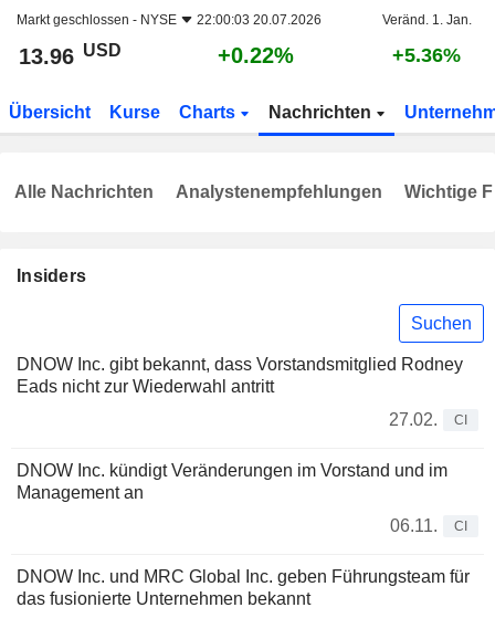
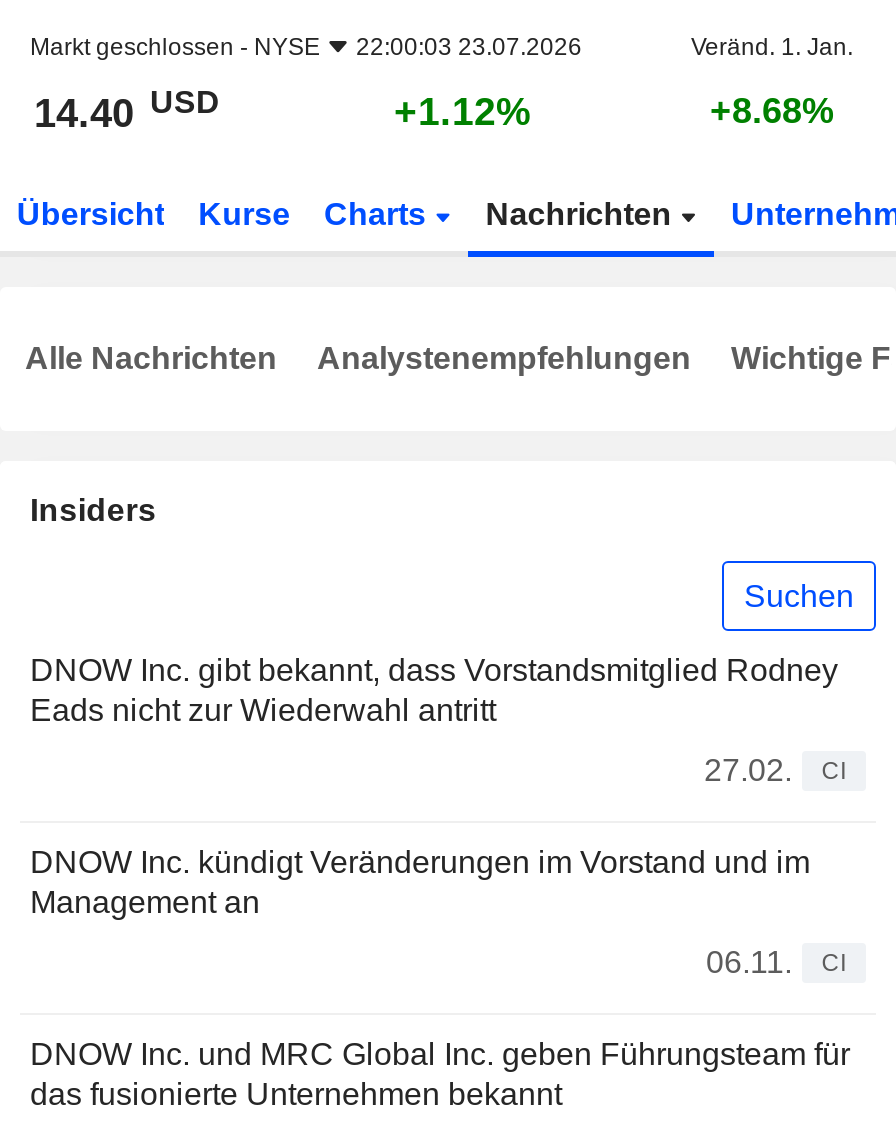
[17,12,322,28] Markt geschlossen - NYSE 22:00:03 20.07.2026 -> [30,33,582,61] Markt geschlossen - NYSE 22:00:03 23.07.2026
[19,40,122,69] 13.96 USD -> [34,84,220,135] 14.40 USD
[218,43,294,67] +0.22% -> [394,89,532,133] +1.12%
[392,44,461,66] +5.36% -> [710,91,834,131] +8.68%

